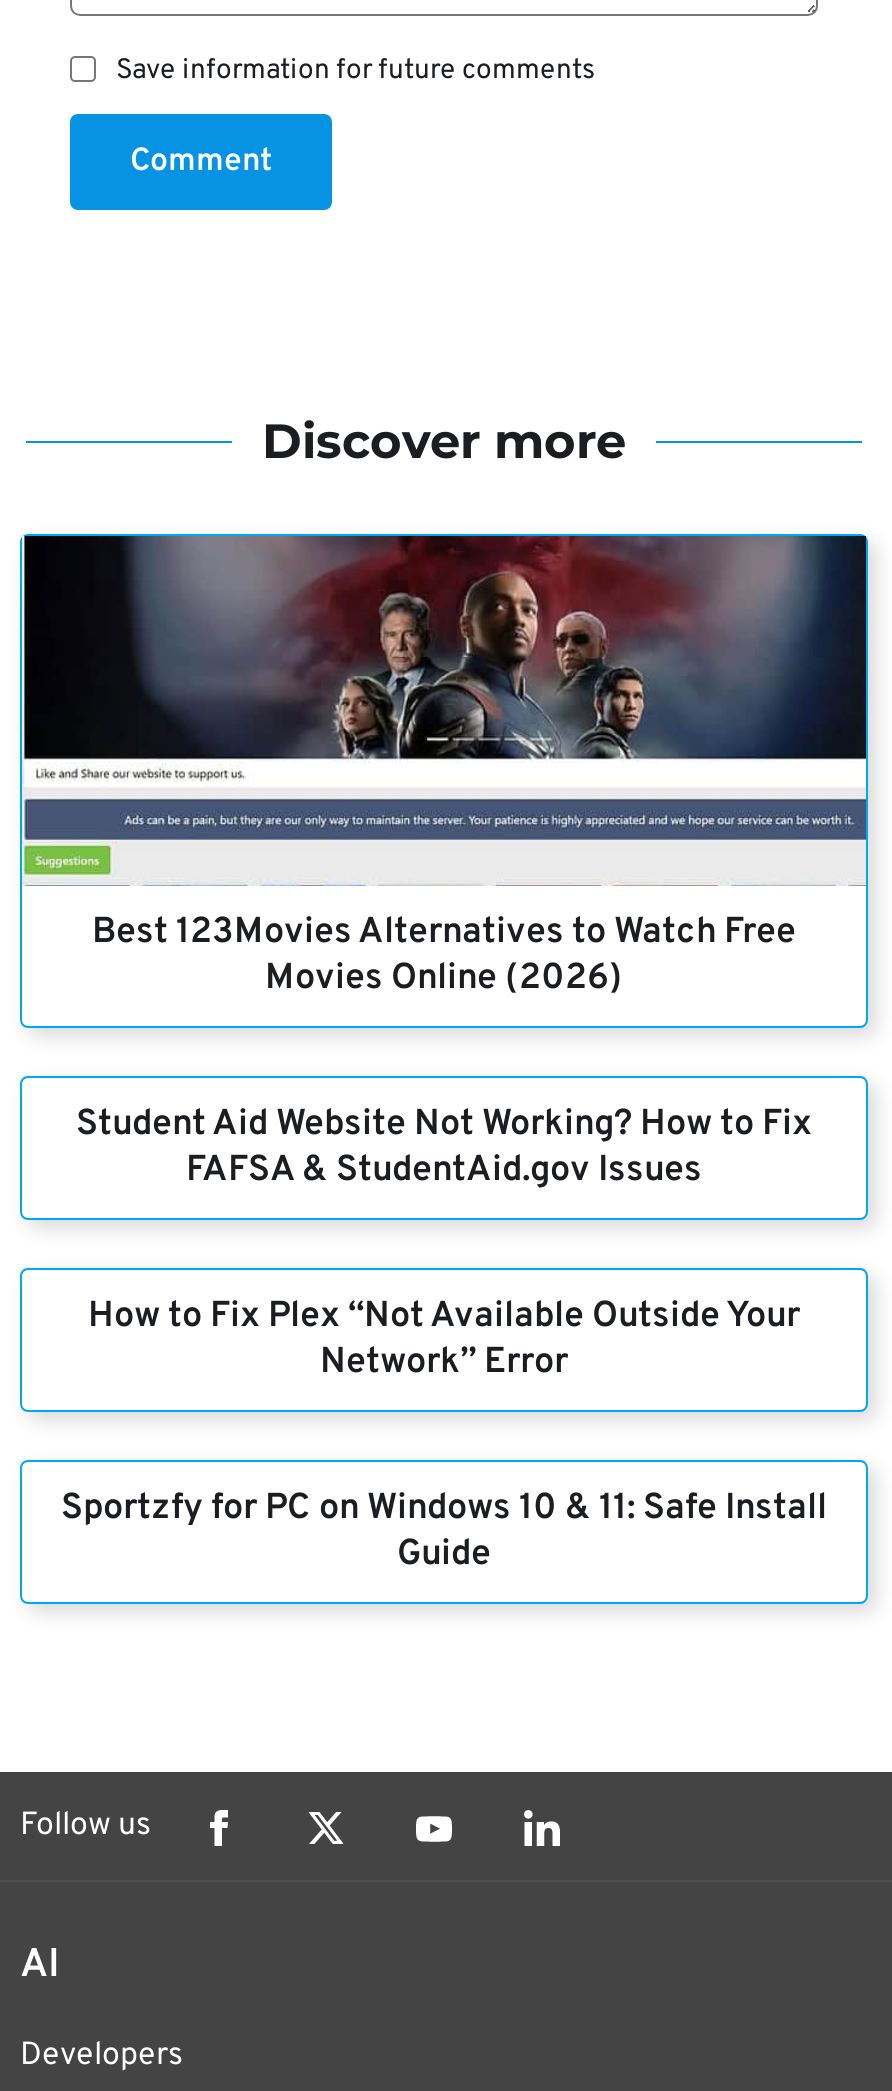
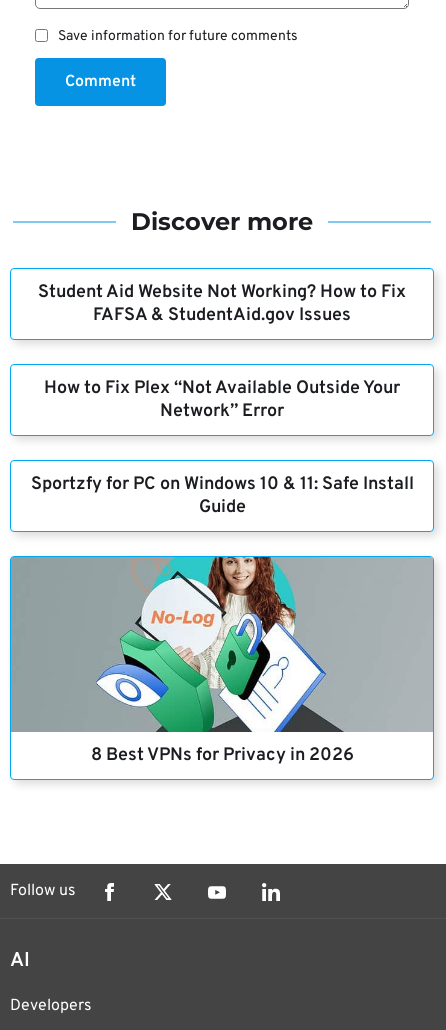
[18,534,872,780] [image] -> none
[18,796,872,1002] [image] | Best 123Movies Alternatives to Watch Free | Movies Online (2026) -> none
moved [61,1102,827,1578] -> [30,281,413,519]: Student Aid Website Not Working? How to Fix | FAFSA & StudentAid.gov Issues | How to Fix Plex “Not Available Outside Your | Network” Error | Sportzfy for PC on Windows 10 & 11: Safe Install | Guide
none -> [9,555,436,767] [image] | 8 Best VPNs for Privacy in 2026

